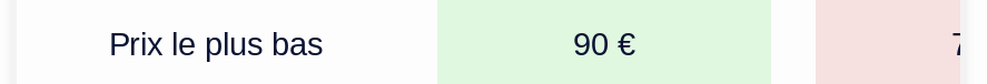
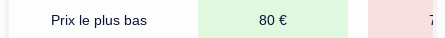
[573,26,635,61] 90 € -> [259,12,287,28] 80 €

